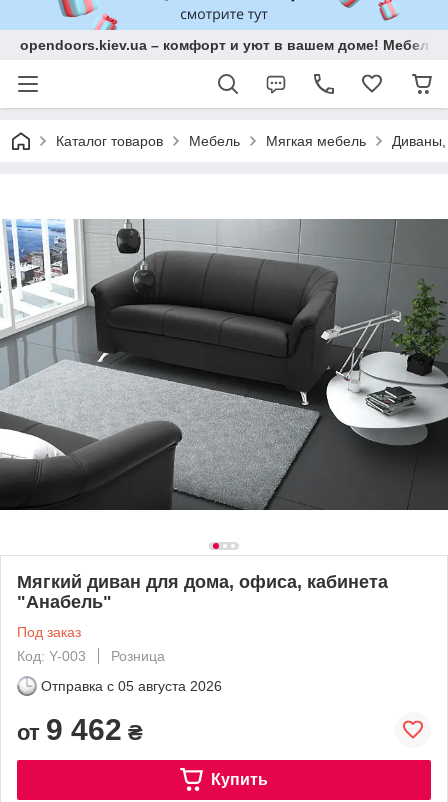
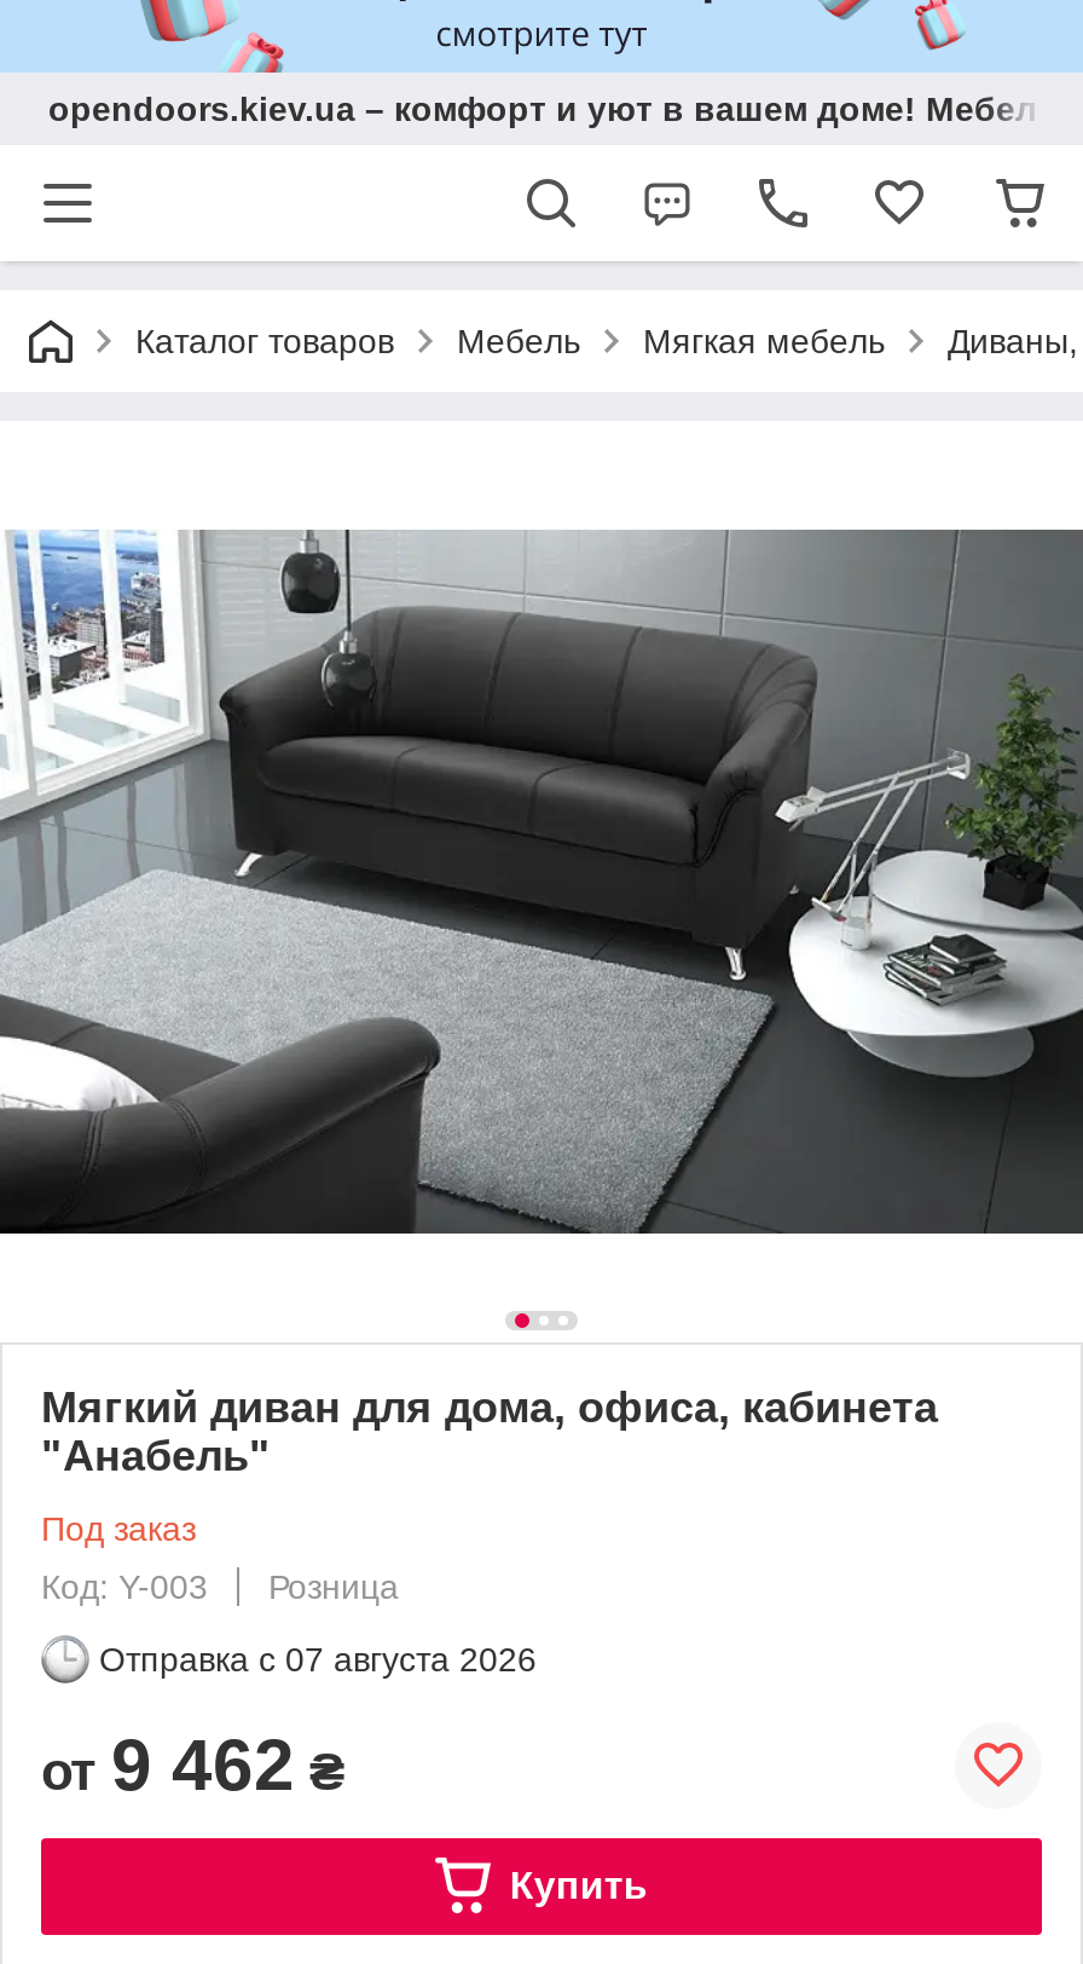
[41,678,222,694] Отправка с 05 августа 2026 -> [99,1639,537,1678] Отправка с 07 августа 2026

